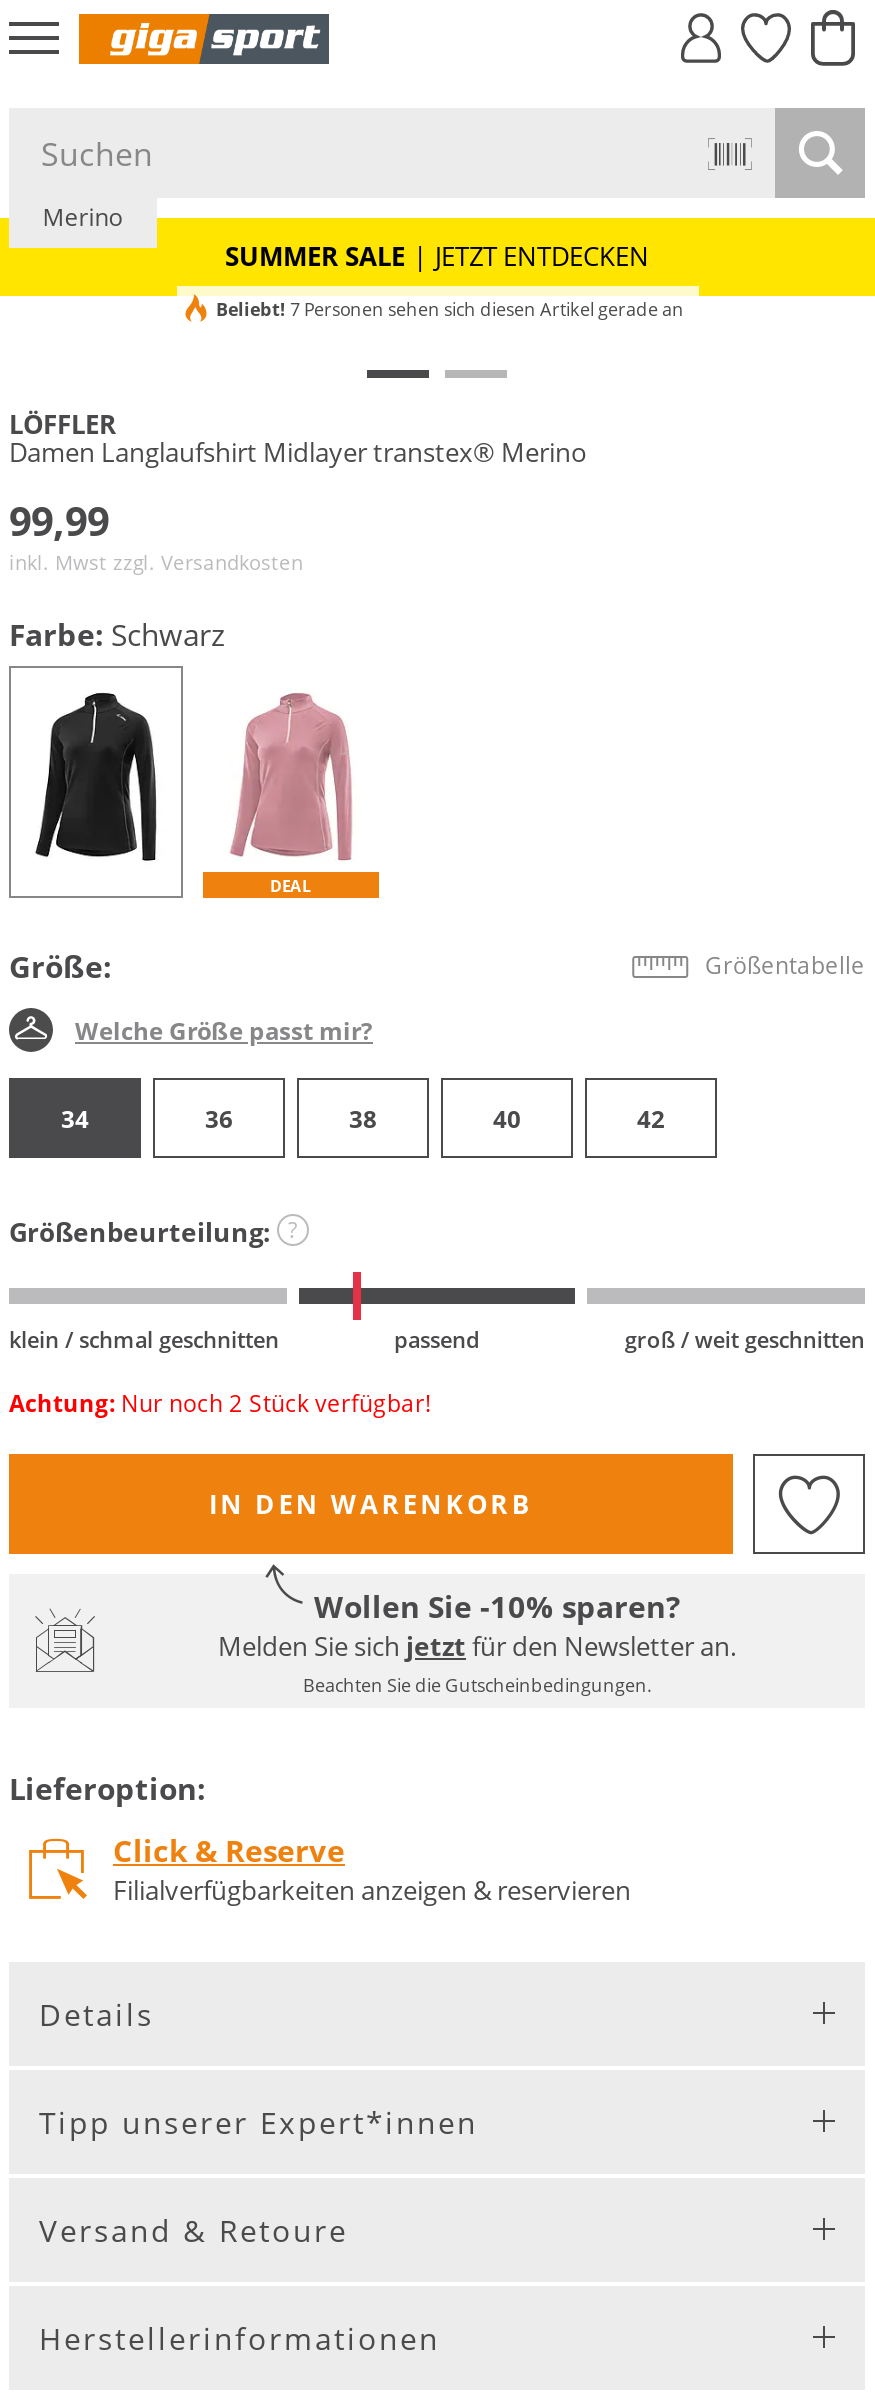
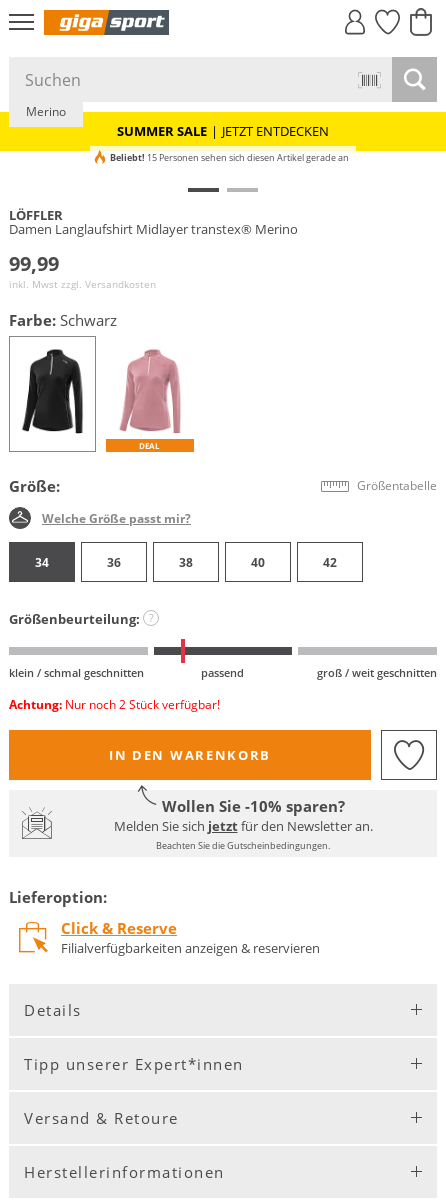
[216,295,684,321] Beliebt! 7 Personen sehen sich diesen Artikel gerade an -> [110,150,349,163] Beliebt! 15 Personen sehen sich diesen Artikel gerade an

